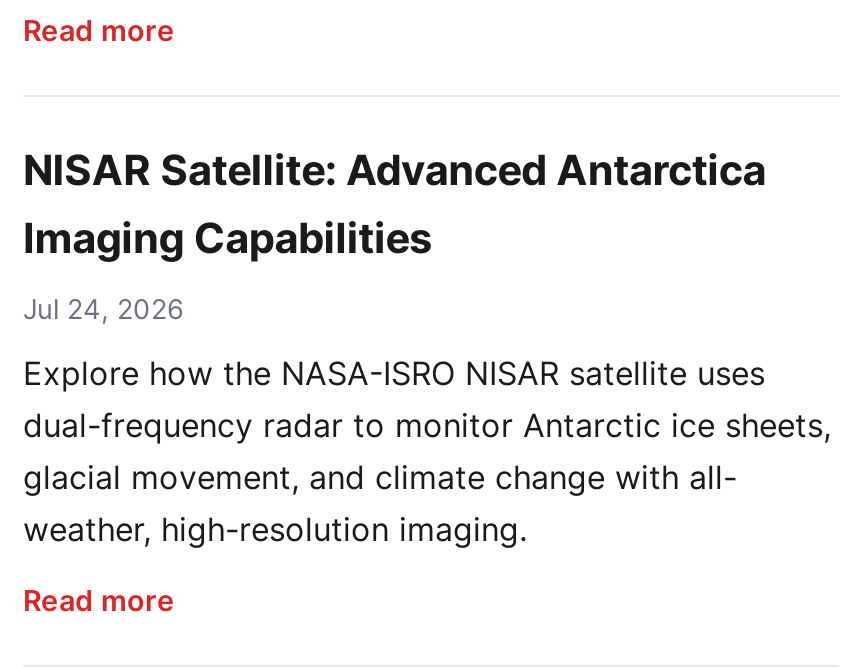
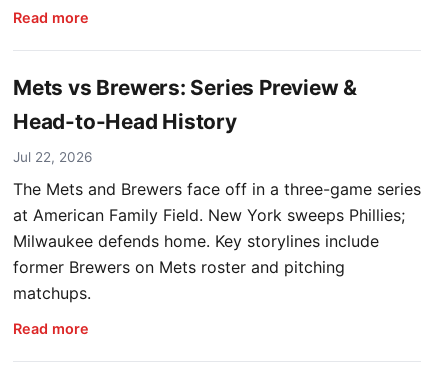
[23,146,766,264] NISAR Satellite: Advanced Antarctica | Imaging Capabilities -> [13,75,357,134] Mets vs Brewers: Series Preview & | Head-to-Head History
[23,292,183,324] Jul 24, 2026 -> [13,149,92,165] Jul 22, 2026
[23,352,831,548] Explore how the NASA-ISRO NISAR satellite uses | dual-frequency radar to monitor Antarctic ice sheets, | glacial movement, and climate change with all- | weather, high-resolution imaging. -> [13,179,421,303] The Mets and Brewers face off in a three-game series | at American Family Field. New York sweeps Phillies; | Milwaukee defends home. Key storylines include | former Brewers on Mets roster and pitching | matchups.

